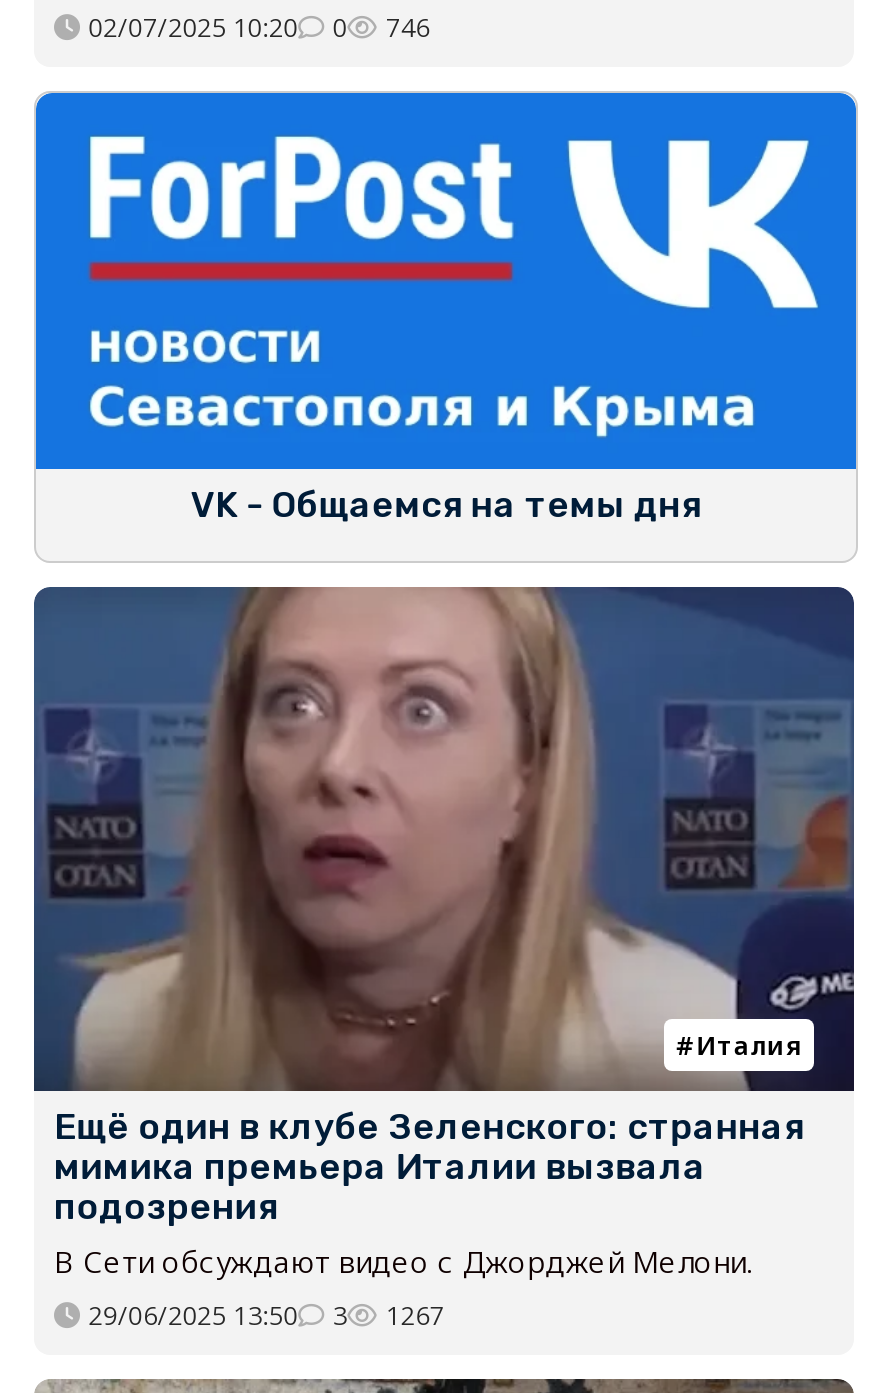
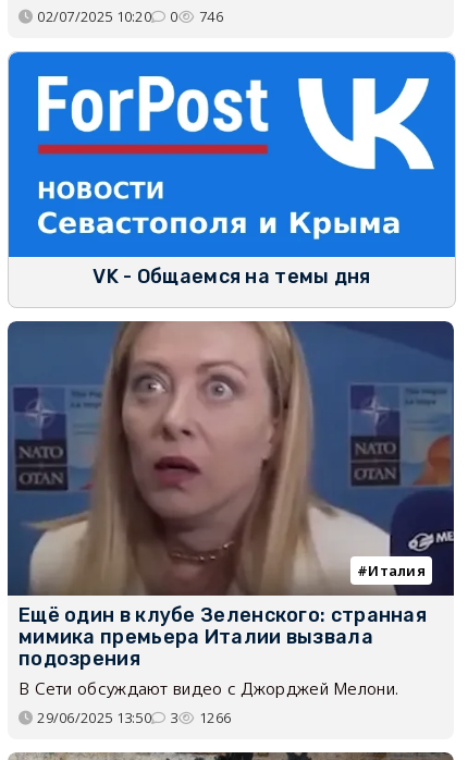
[89,1297,444,1333] 29/06/2025 13:50 3 1267 -> [37,708,231,728] 29/06/2025 13:50 3 1266

